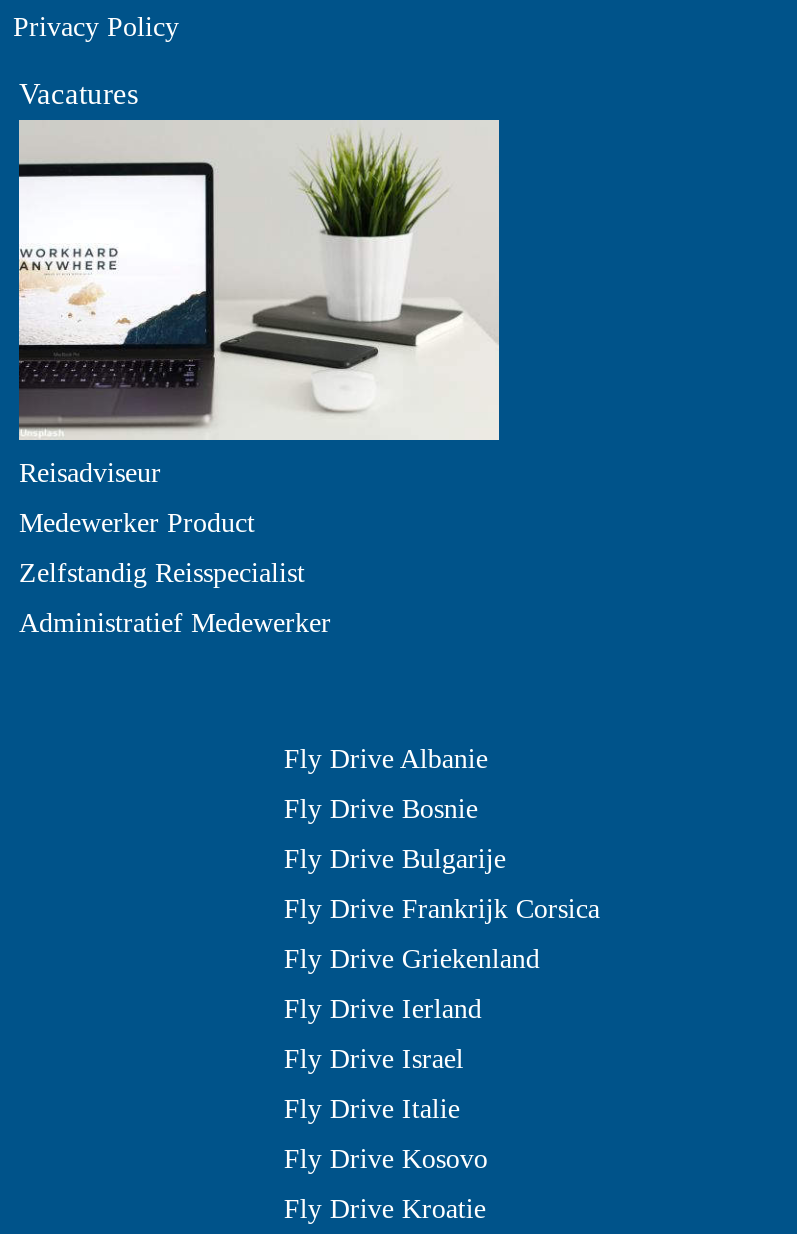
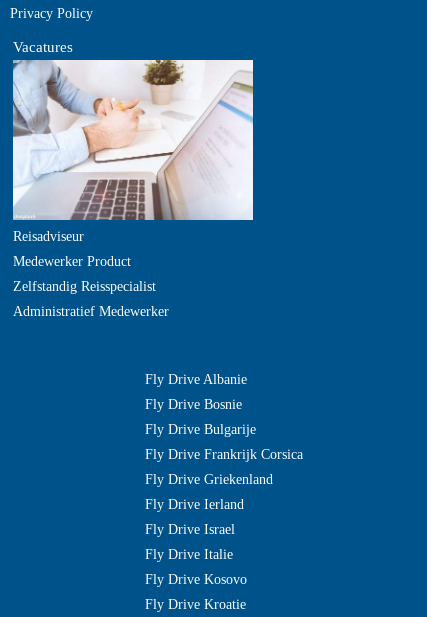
[17,118,499,442] [image] -> [12,59,253,221] [image]

